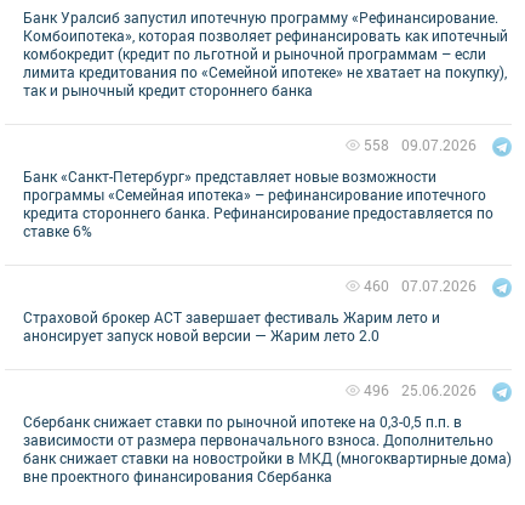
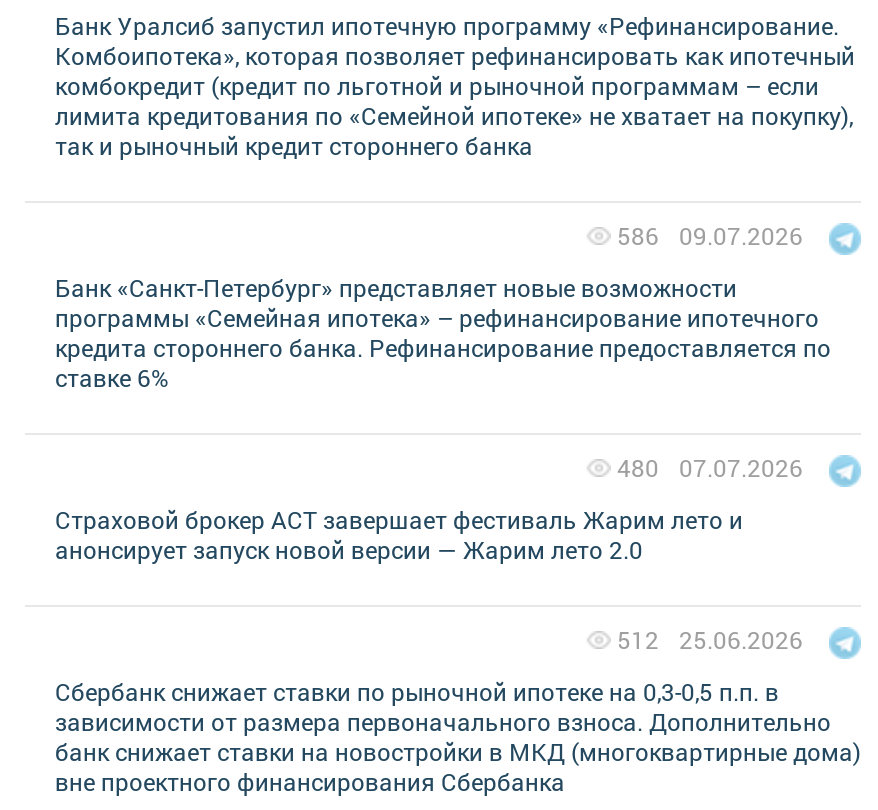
[364,135,477,154] 558 09.07.2026 -> [617,219,803,251] 586 09.07.2026
[364,275,477,295] 460 07.07.2026 -> [617,451,803,483] 480 07.07.2026
[364,380,477,400] 496 25.06.2026 -> [617,623,803,655] 512 25.06.2026

